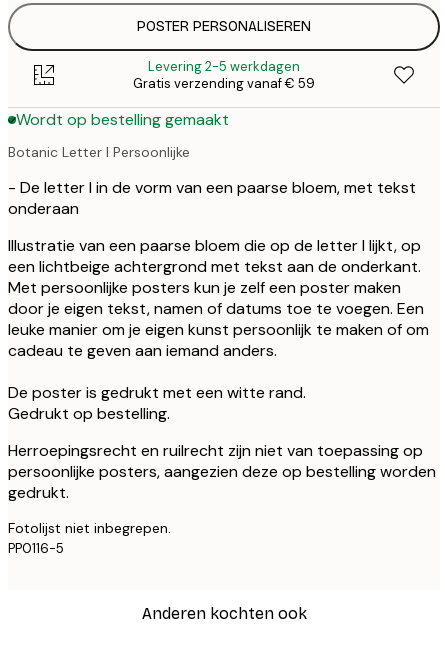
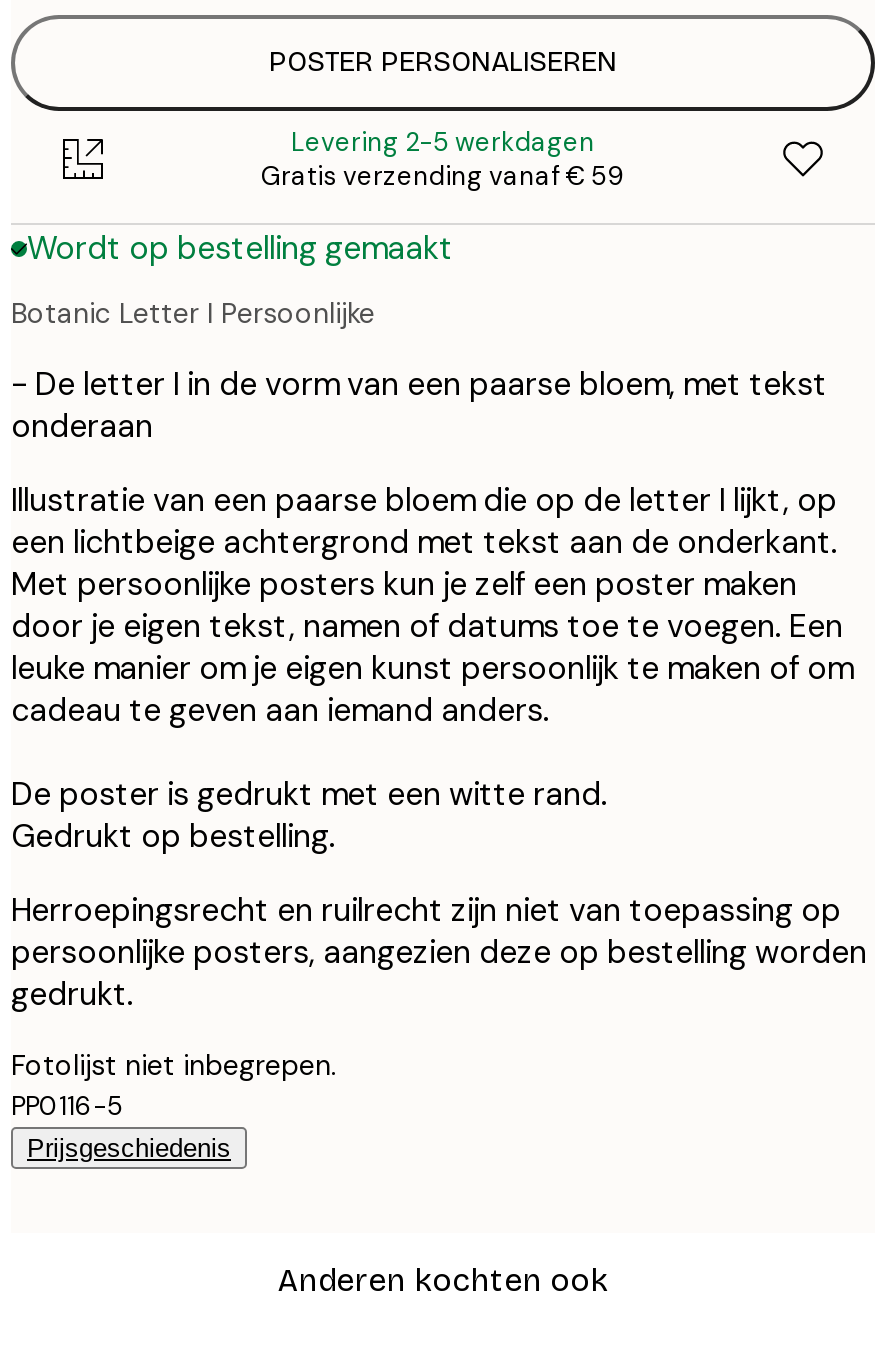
none -> [27,1134,231,1164] Prijsgeschiedenis

